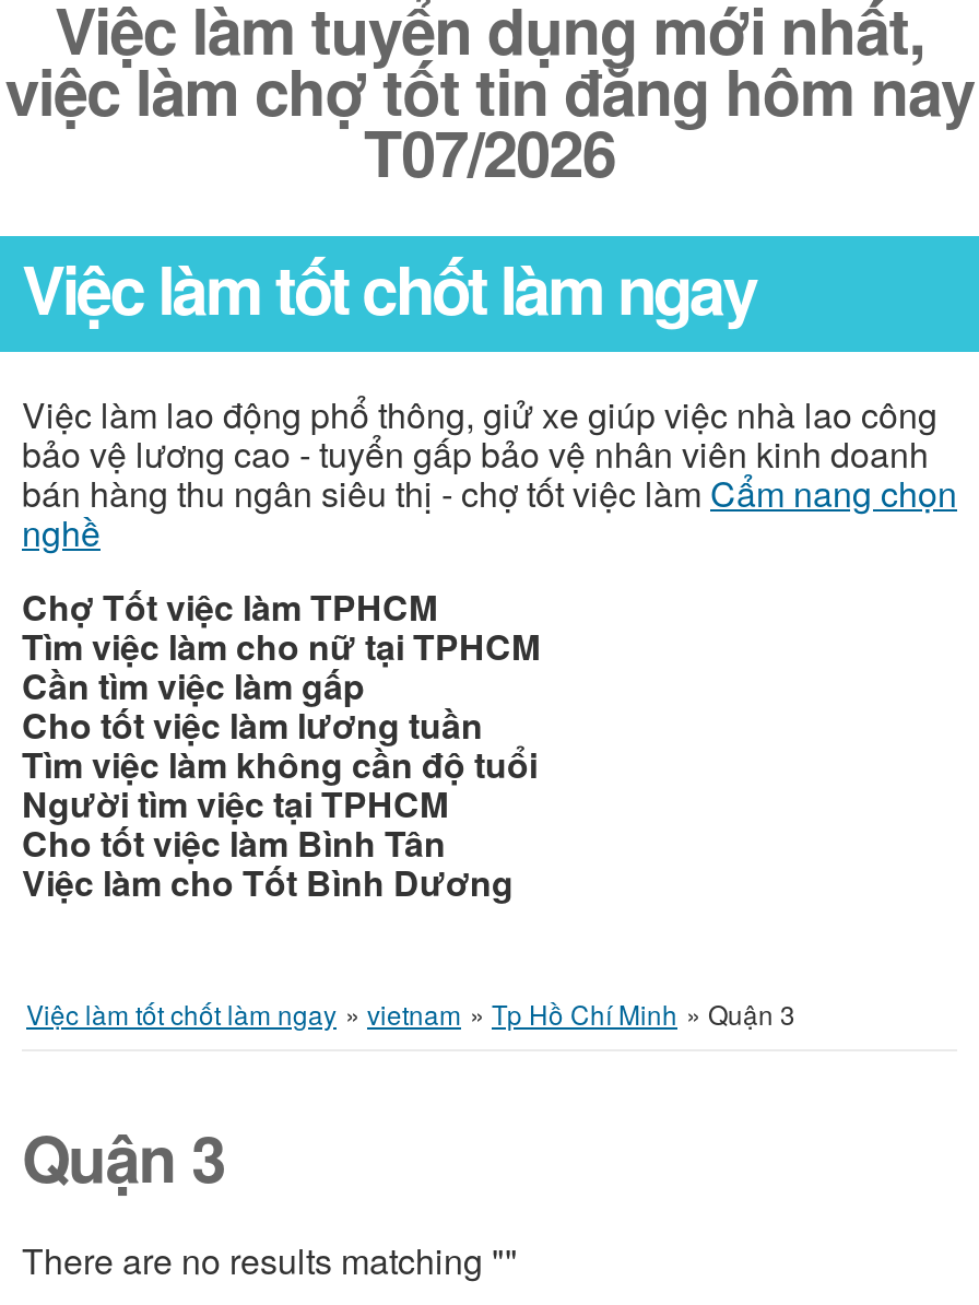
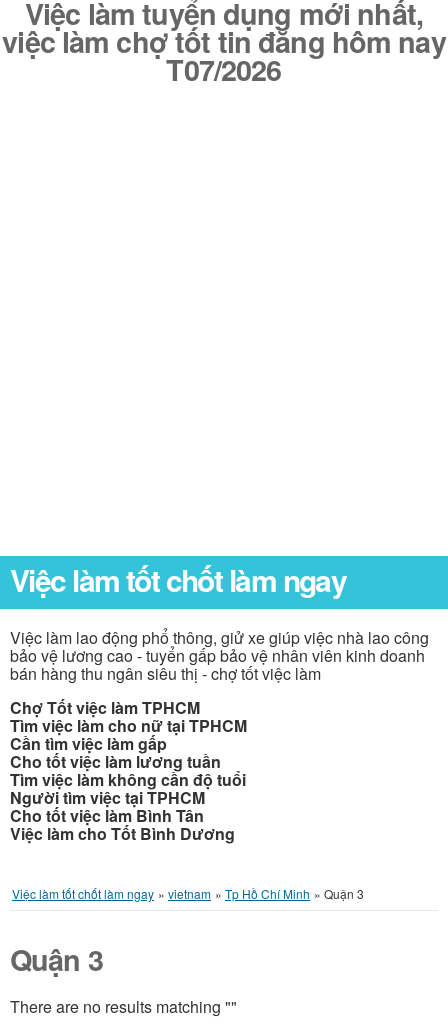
moved [22,240,937,478] -> [10,558,429,667]: Việc làm tốt chốt làm ngay | Việc làm lao động phổ thông, giử xe giúp việc nhà lao công | bảo vệ lương cao - tuyển gấp bảo vệ nhân viên kinh doanh
[22,468,957,557] bán hàng thu ngân siêu thị - chợ tốt việc làmCẩm nang chọn | nghề -> [10,662,321,685] bán hàng thu ngân siêu thị - chợ tốt việc làm

